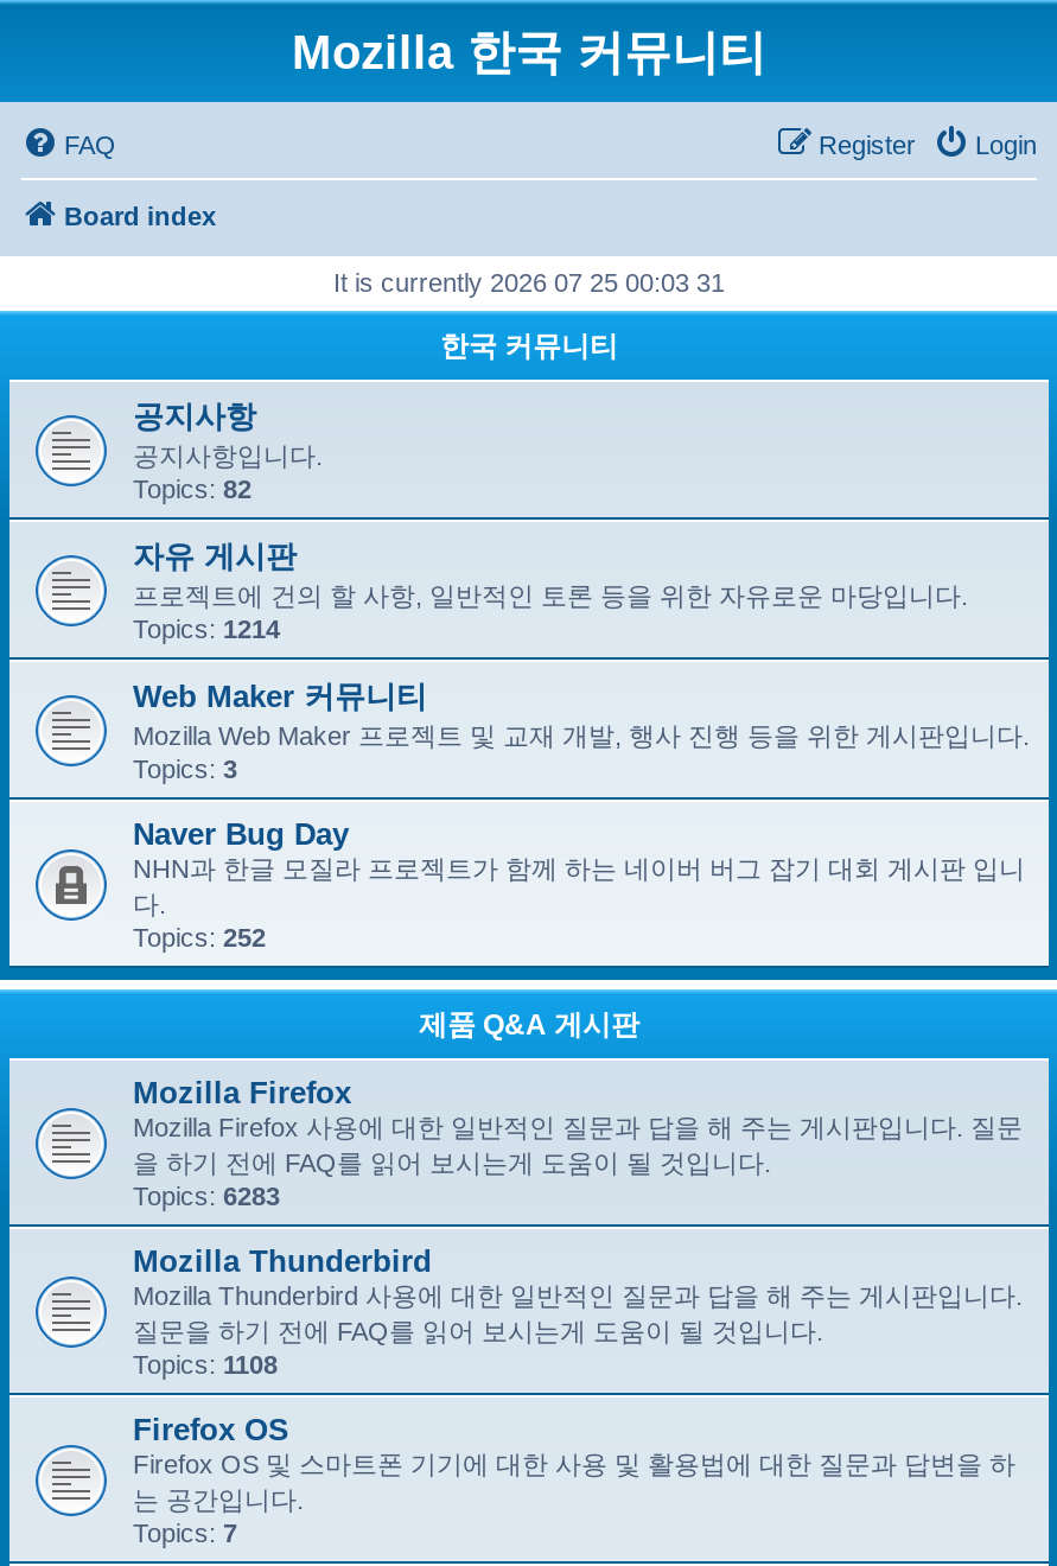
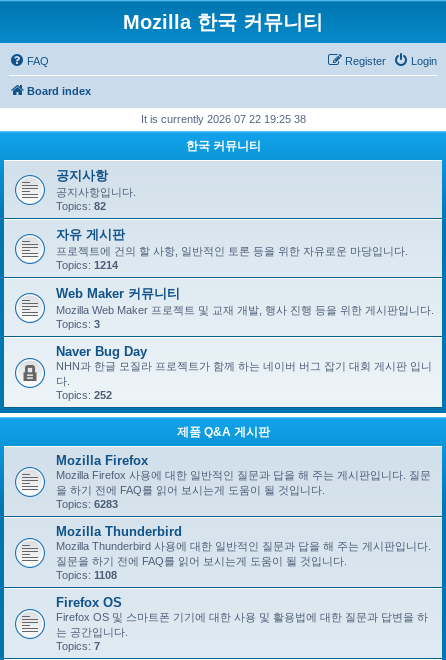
[333,268,725,297] It is currently 2026 07 25 00:03 31 -> [140,113,305,125] It is currently 2026 07 22 19:25 38

